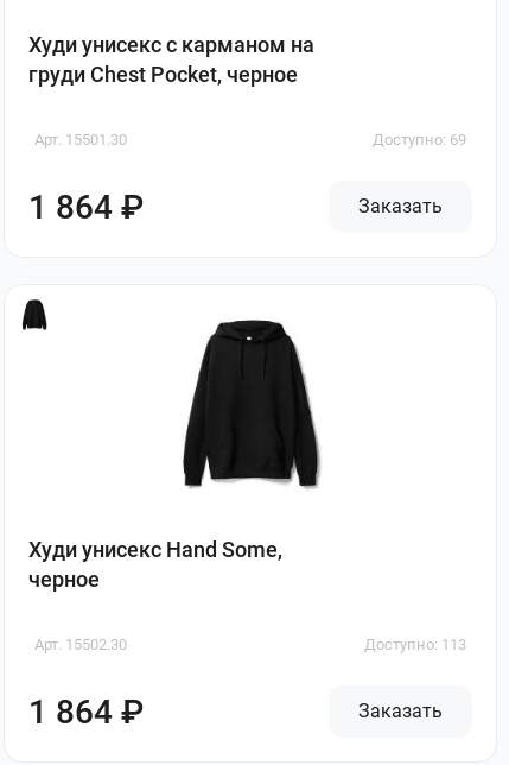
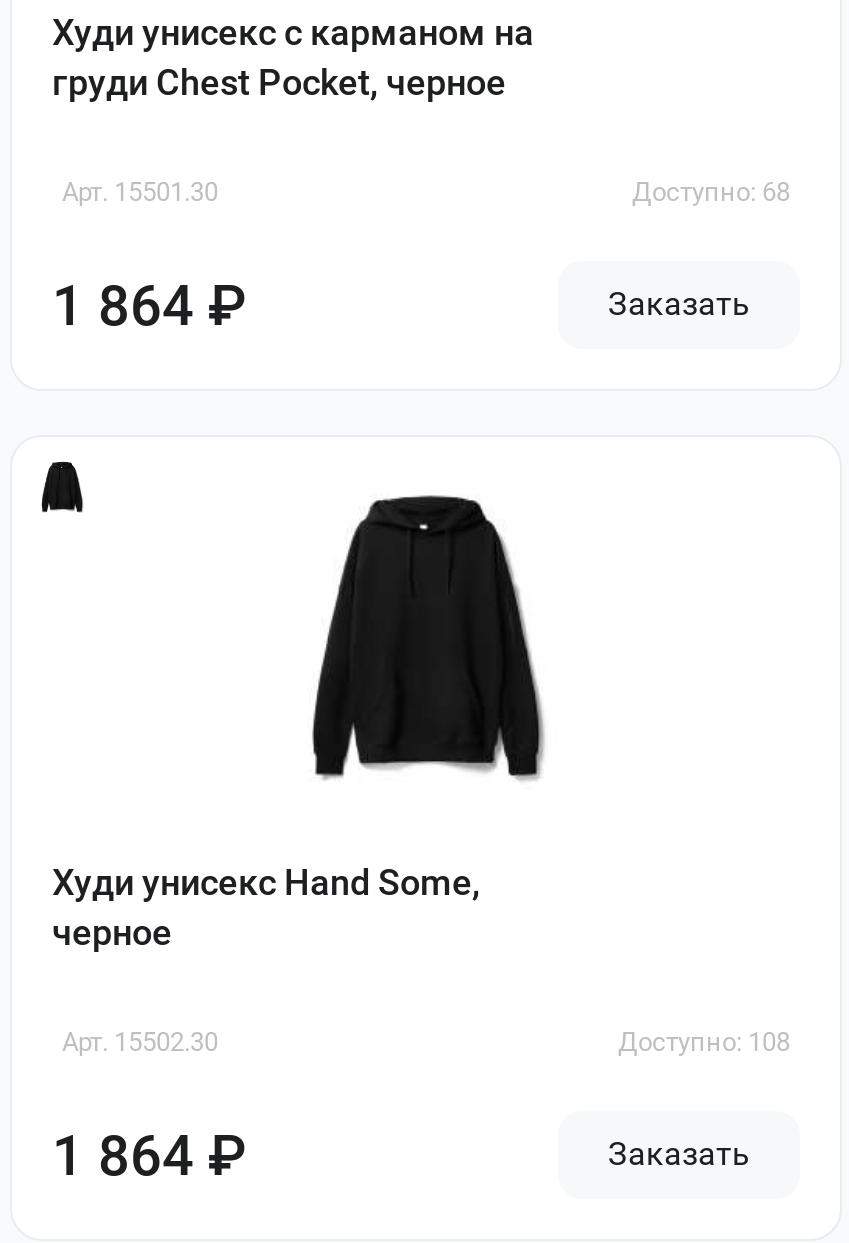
[373,131,466,148] Доступно: 69 -> [632,177,790,207] Доступно: 68
[364,636,466,653] Доступно: 113 -> [618,1027,790,1057] Доступно: 108

